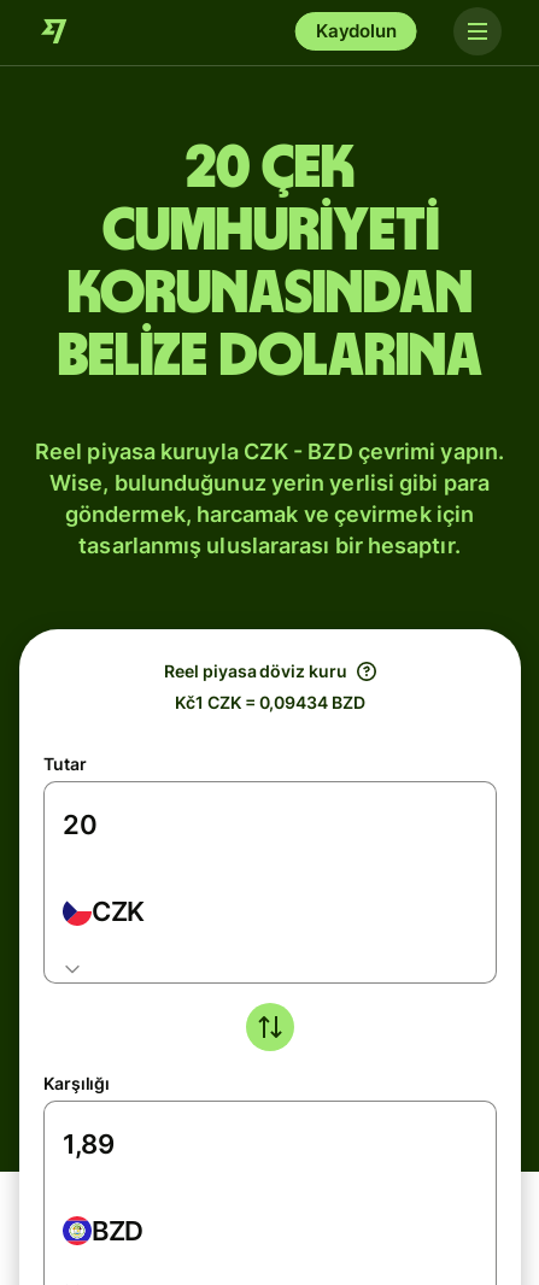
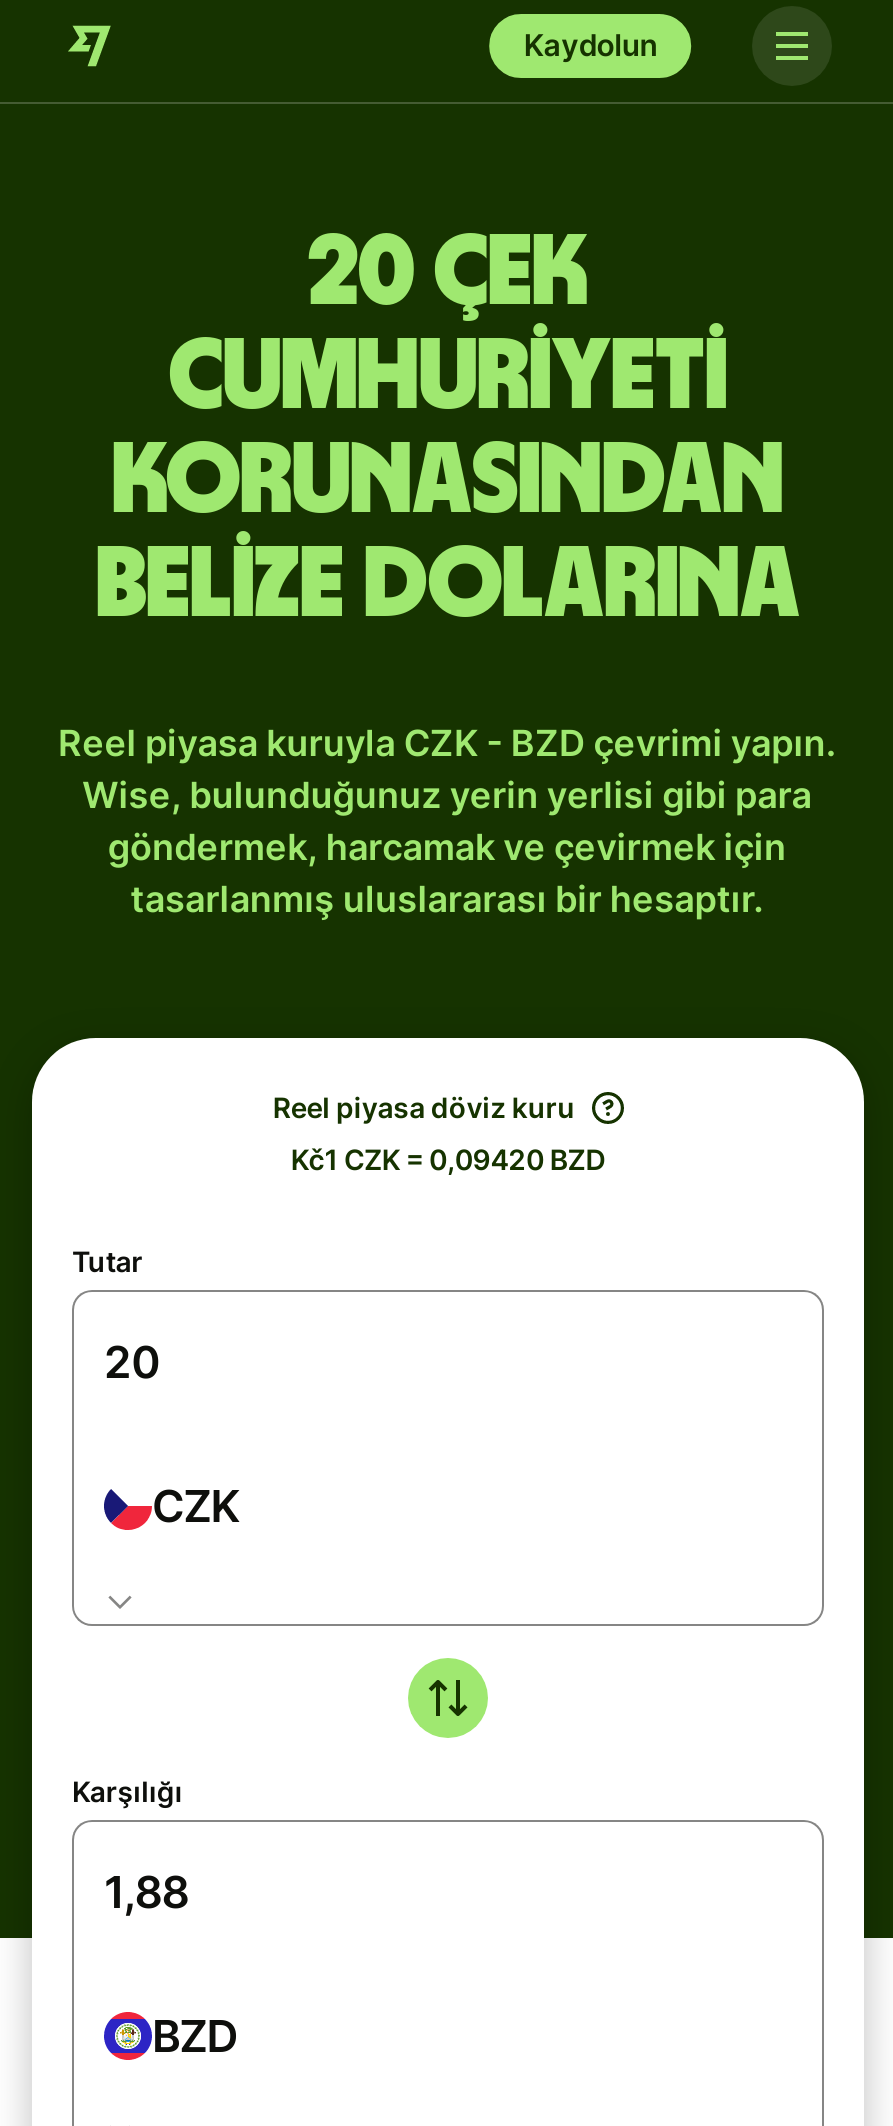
[175,692,365,712] Kč1 CZK = 0,09434 BZD -> [291,1142,605,1176] Kč1 CZK = 0,09420 BZD

